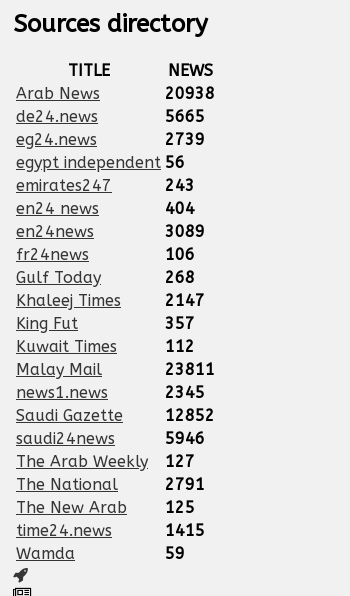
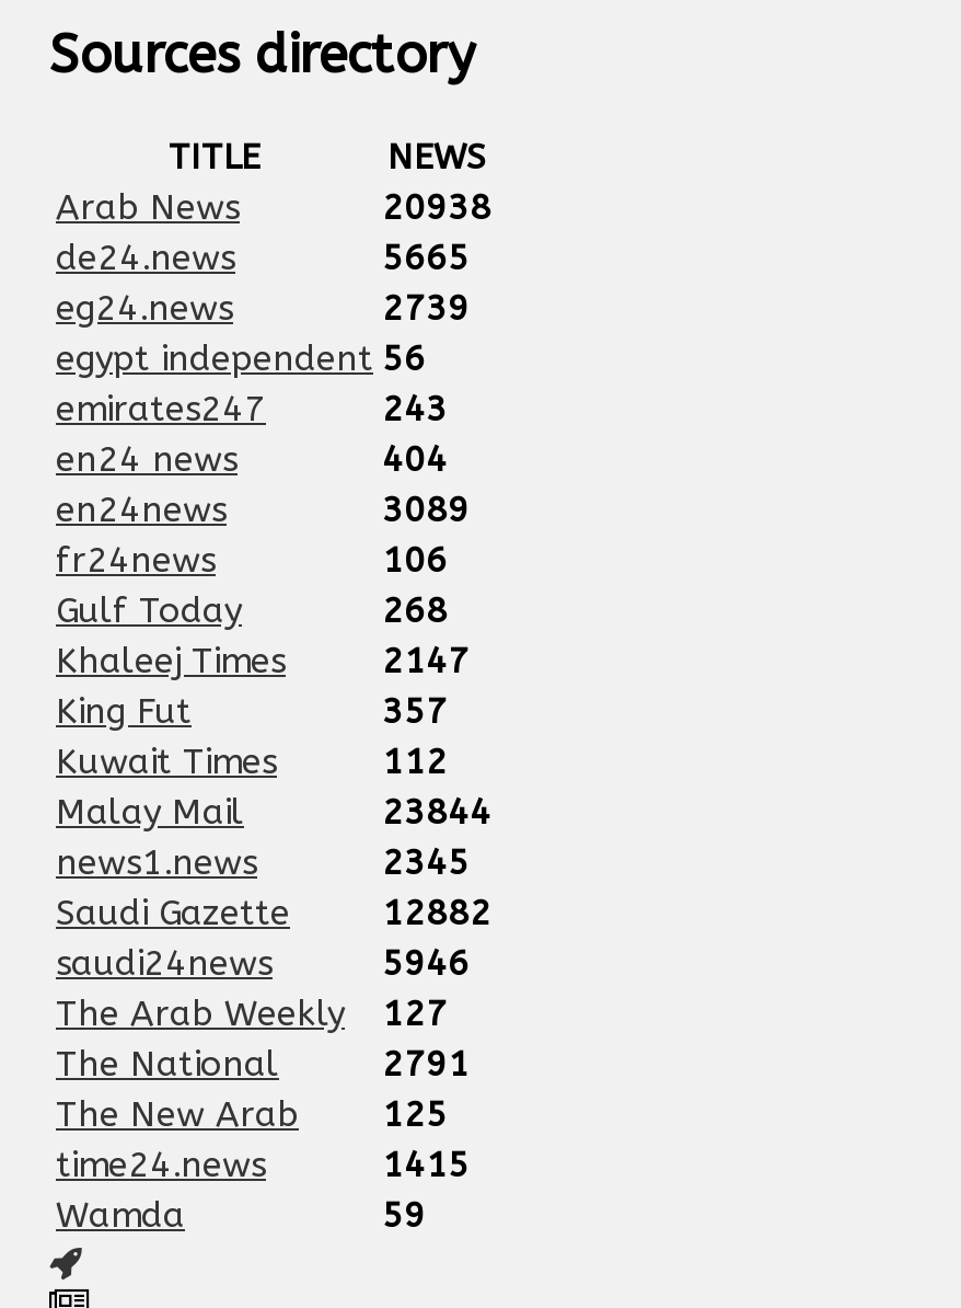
[165,359,215,378] 23811 -> [382,790,491,831] 23844
[165,405,215,424] 12852 -> [382,891,491,932] 12882

